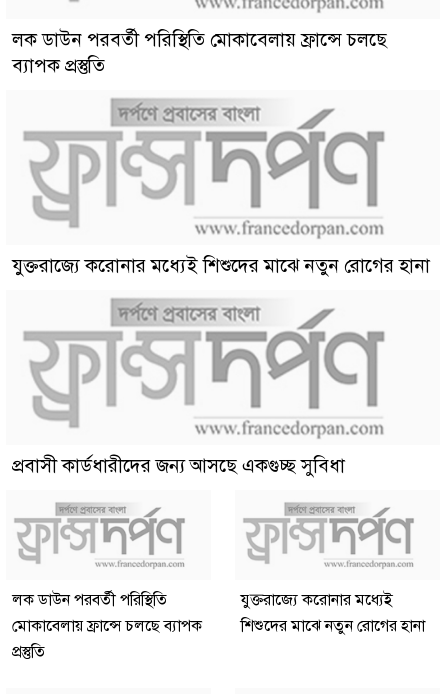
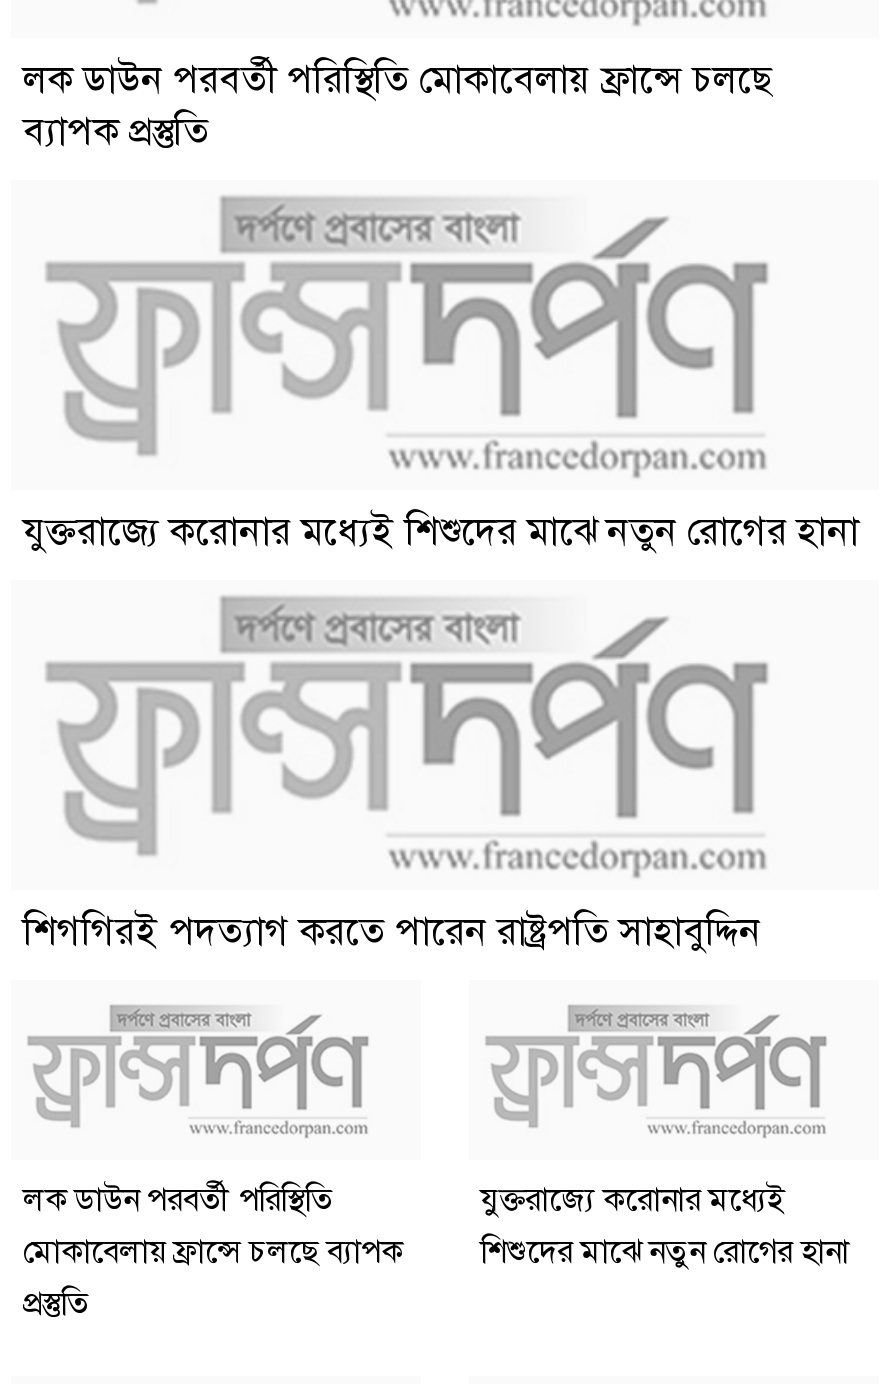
[12,454,345,477] প্রবাসী কার্ডধারীদের জন্য আসছে একগুচ্ছ সুবিধা -> [23,909,761,955] শিগগিরই পদত্যাগ করতে পারেন রাষ্ট্রপতি সাহাবুদ্দিন

